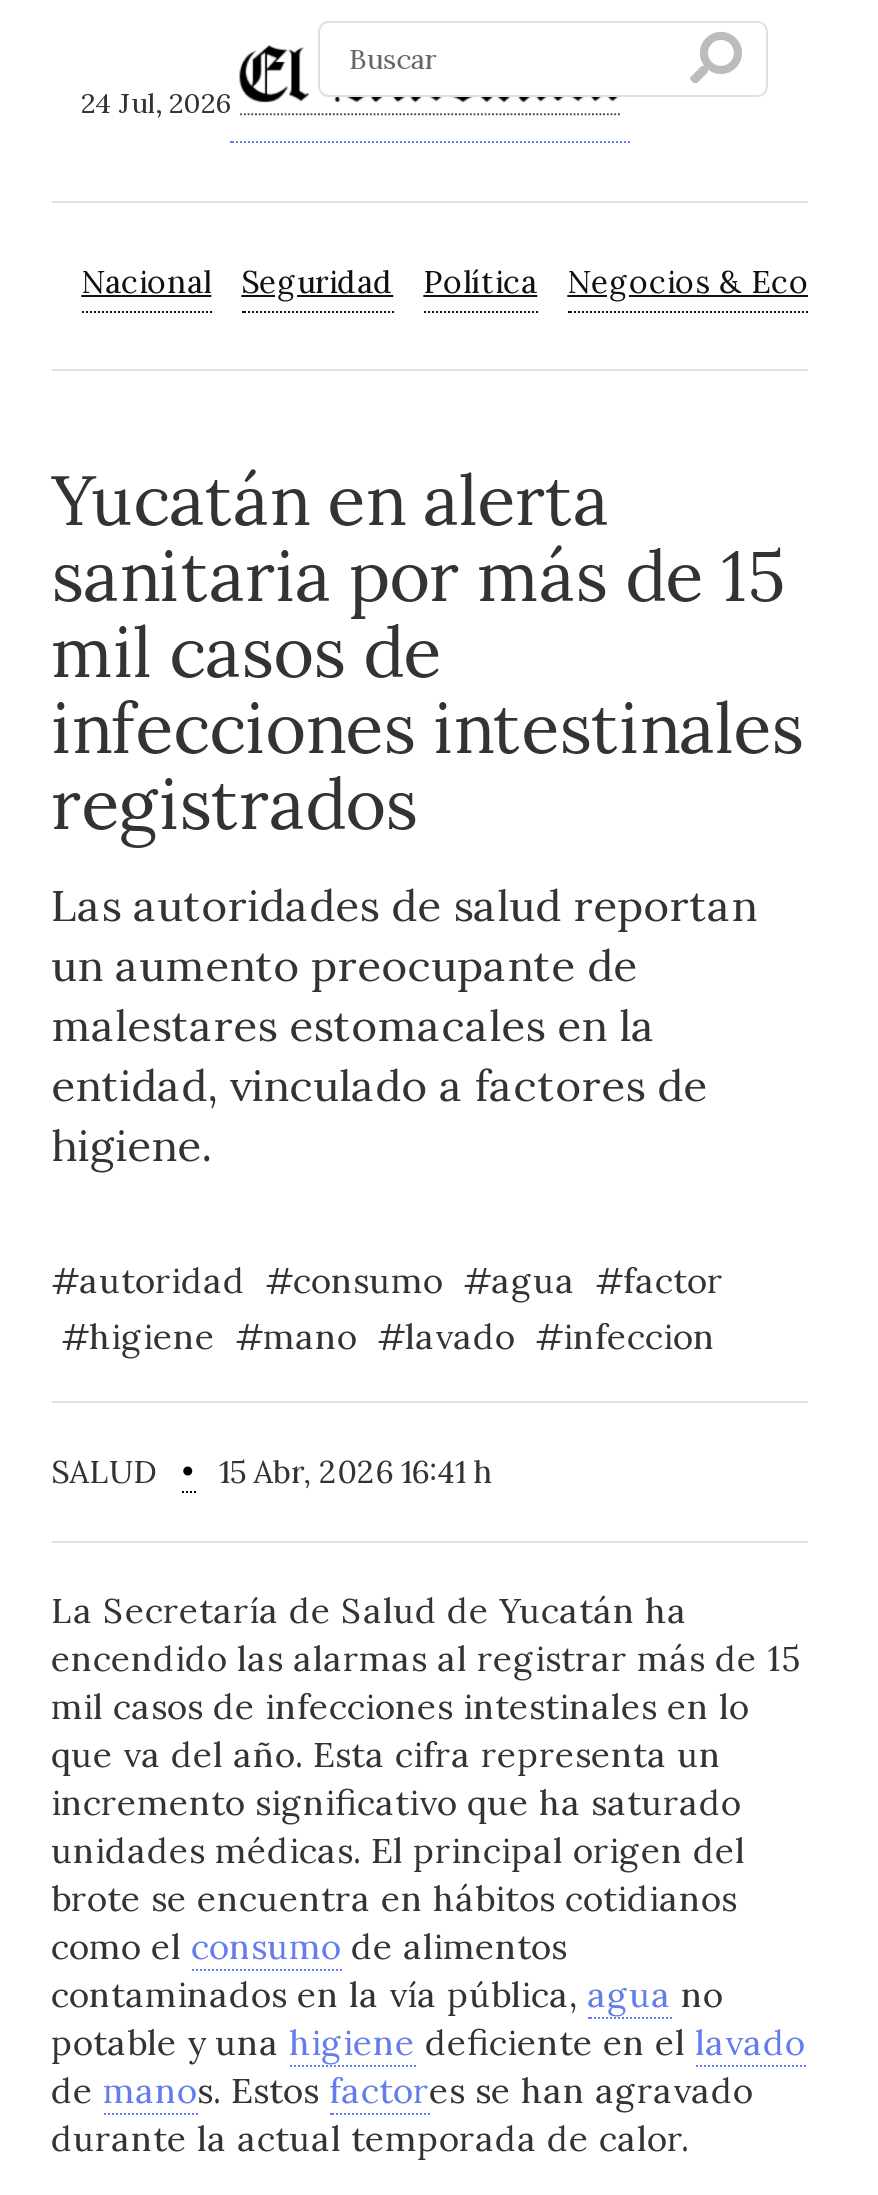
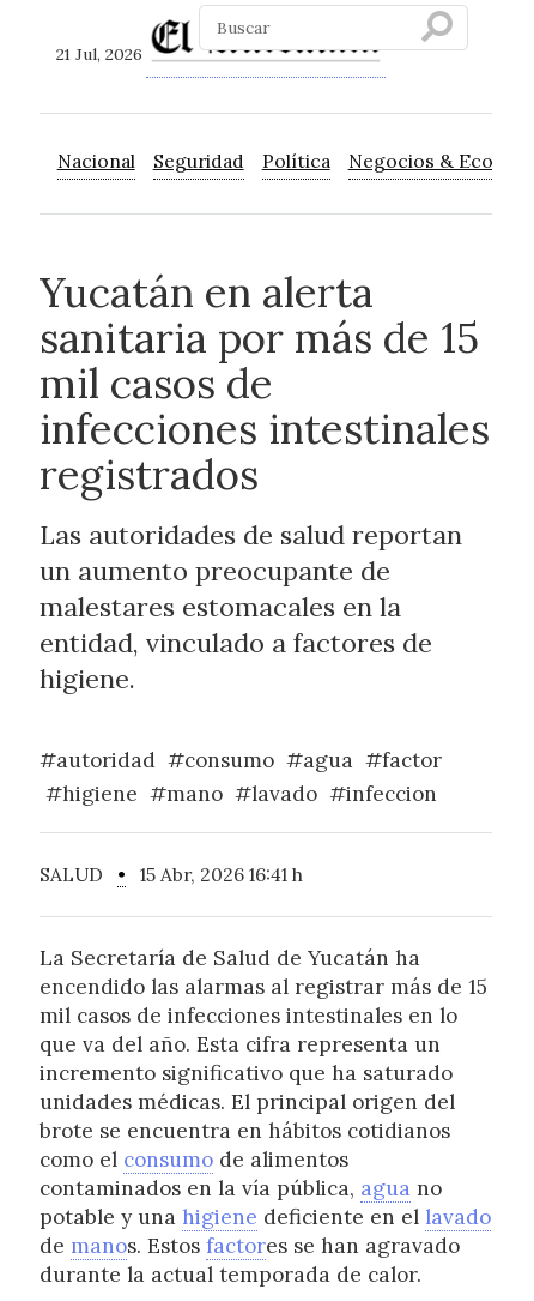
[81,85,231,121] 24 Jul, 2026 -> [57,43,143,65] 21 Jul, 2026

